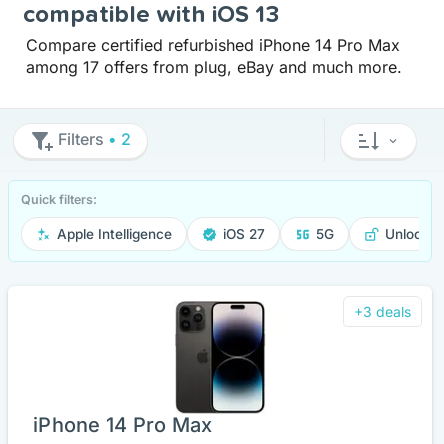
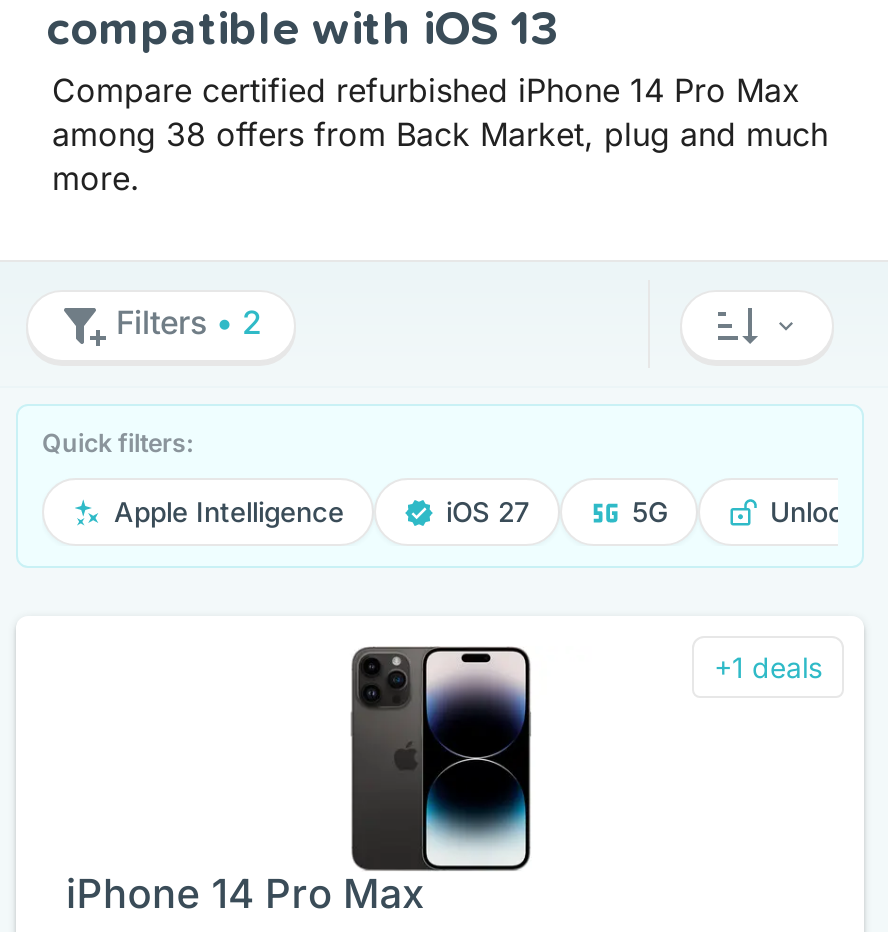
[26,57,402,77] among 17 offers from plug, eBay and much more. -> [52,114,828,198] among 38 offers from Back Market, plug and much | more.
[354,303,411,320] +3 deals -> [714,650,822,684] +1 deals

